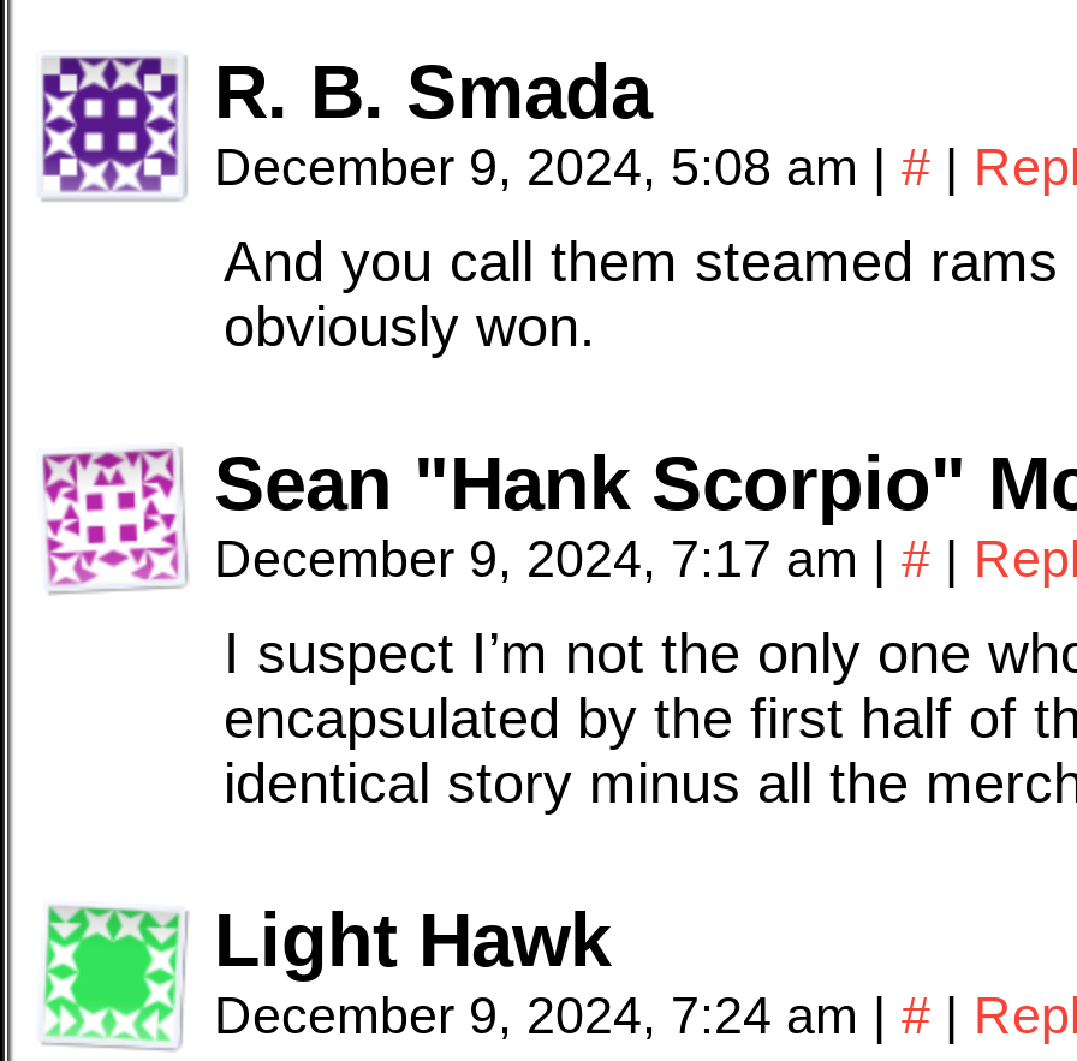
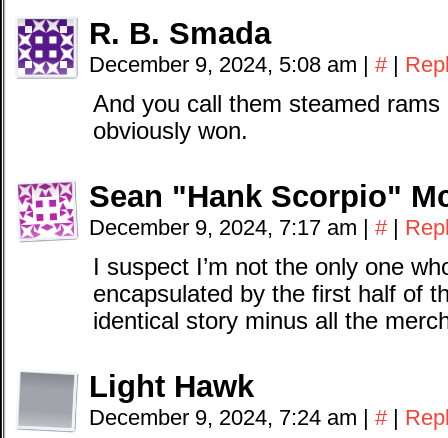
[43,908,180,1041] [image] -> [18,372,74,428] [image]

